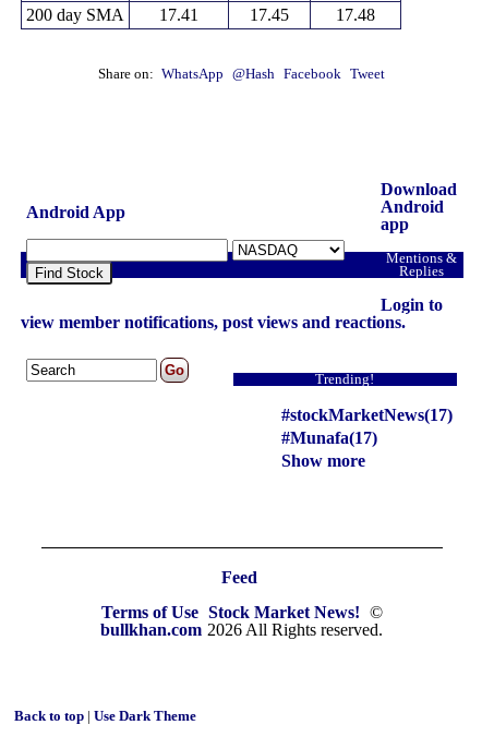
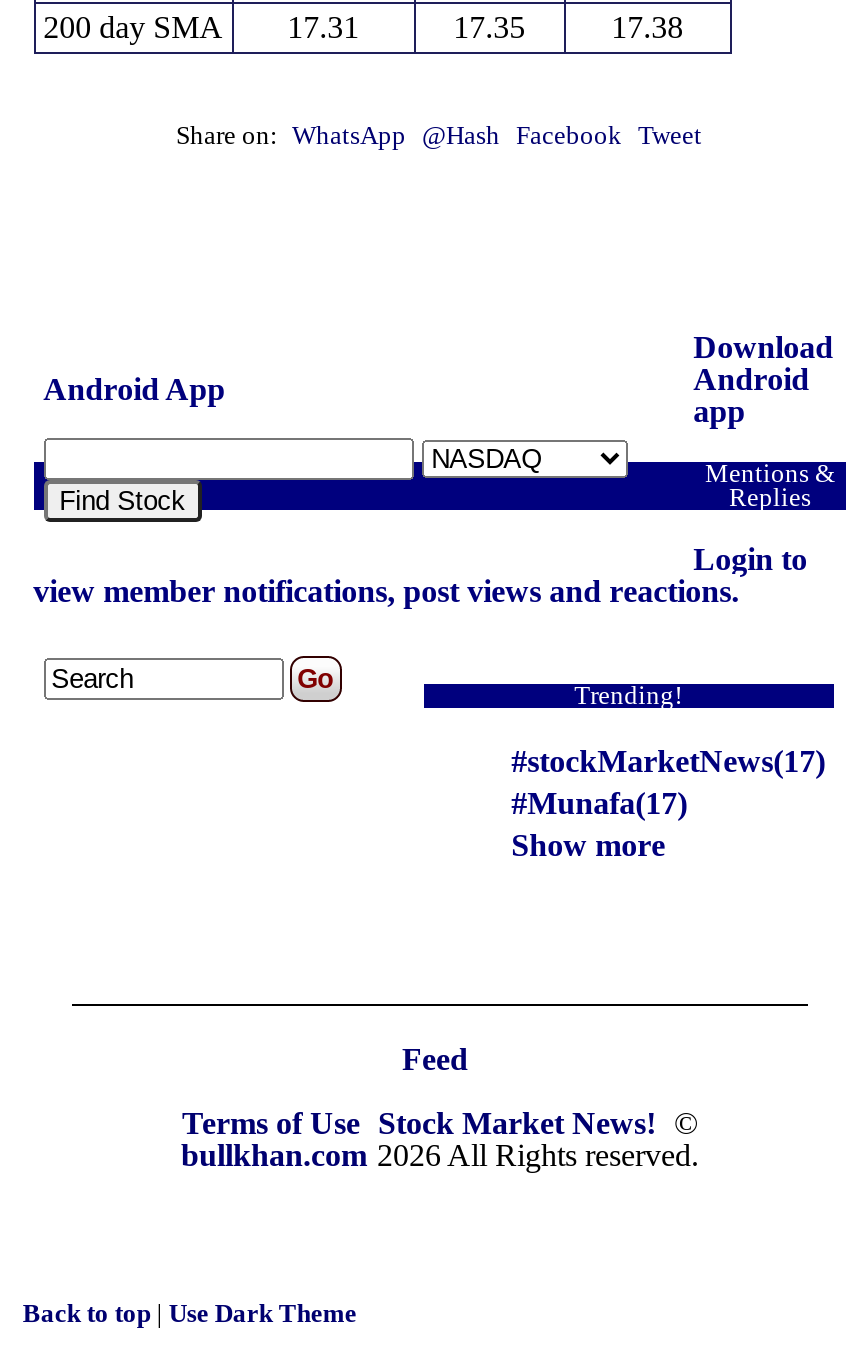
[26,6,198,24] 200 day SMA 17.41 -> [43,11,359,45] 200 day SMA 17.31
[249,6,289,24] 17.45 -> [453,11,525,45] 17.35
[335,6,375,24] 17.48 -> [611,11,683,45] 17.38

